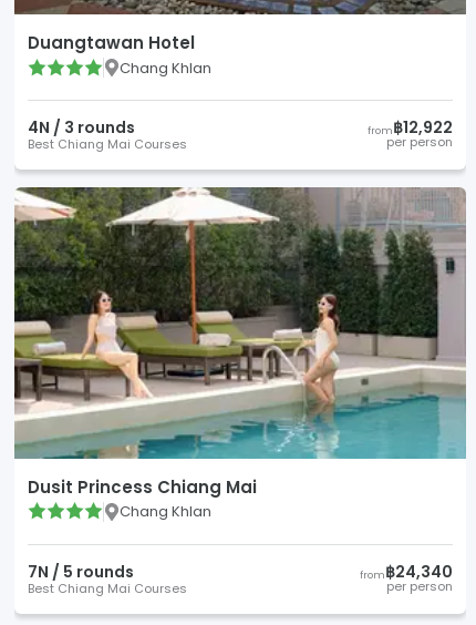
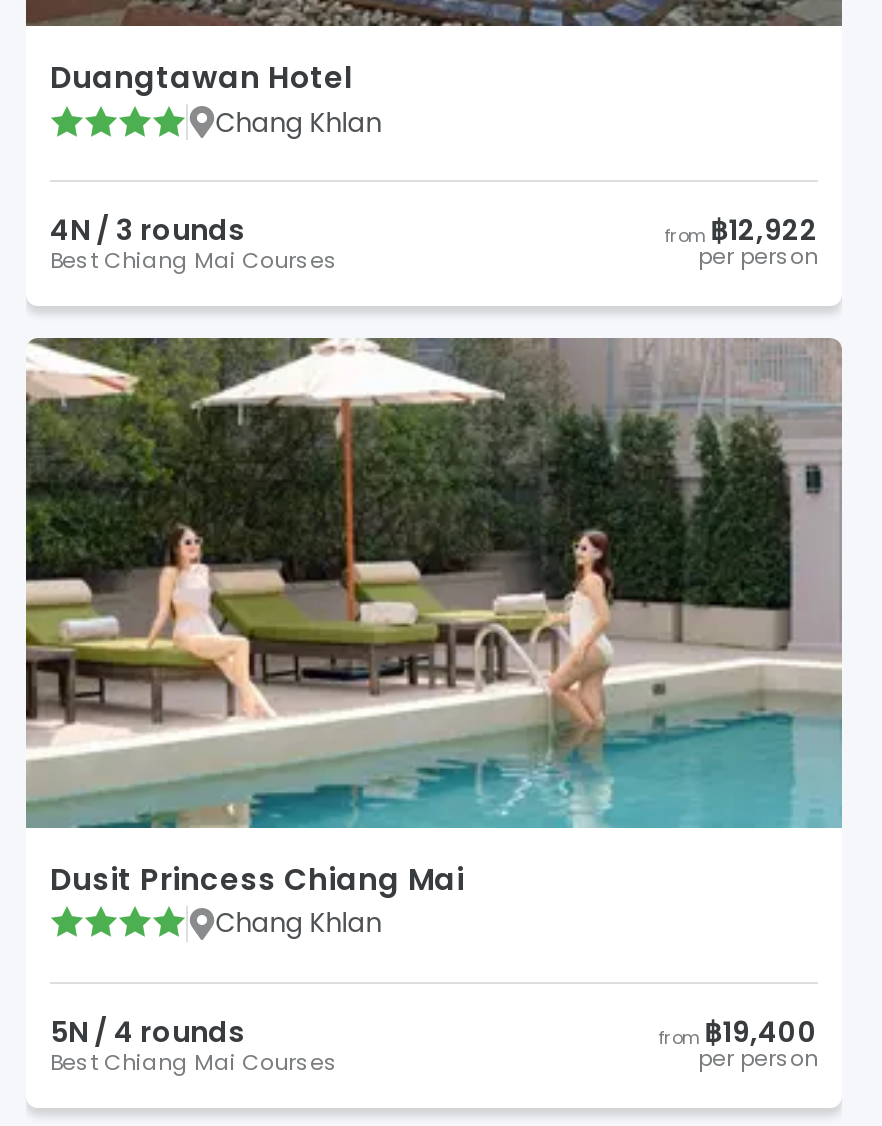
[28,561,134,583] 7N / 5 rounds -> [50,1012,244,1052] 5N / 4 rounds
[360,561,453,583] from฿24,340 -> [658,1012,818,1052] from฿19,400

